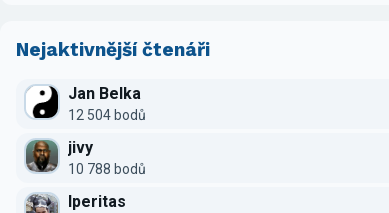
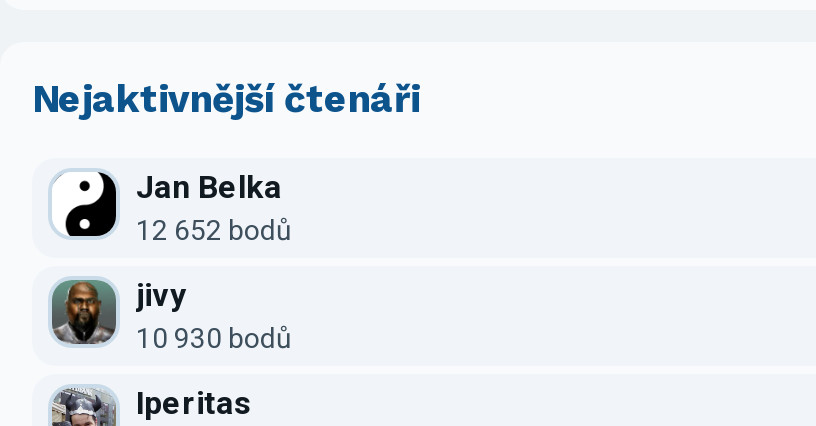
[68,107,146,123] 12 504 bodů -> [136,214,292,246] 12 652 bodů
[68,161,146,177] 10 788 bodů -> [136,322,292,354] 10 930 bodů

